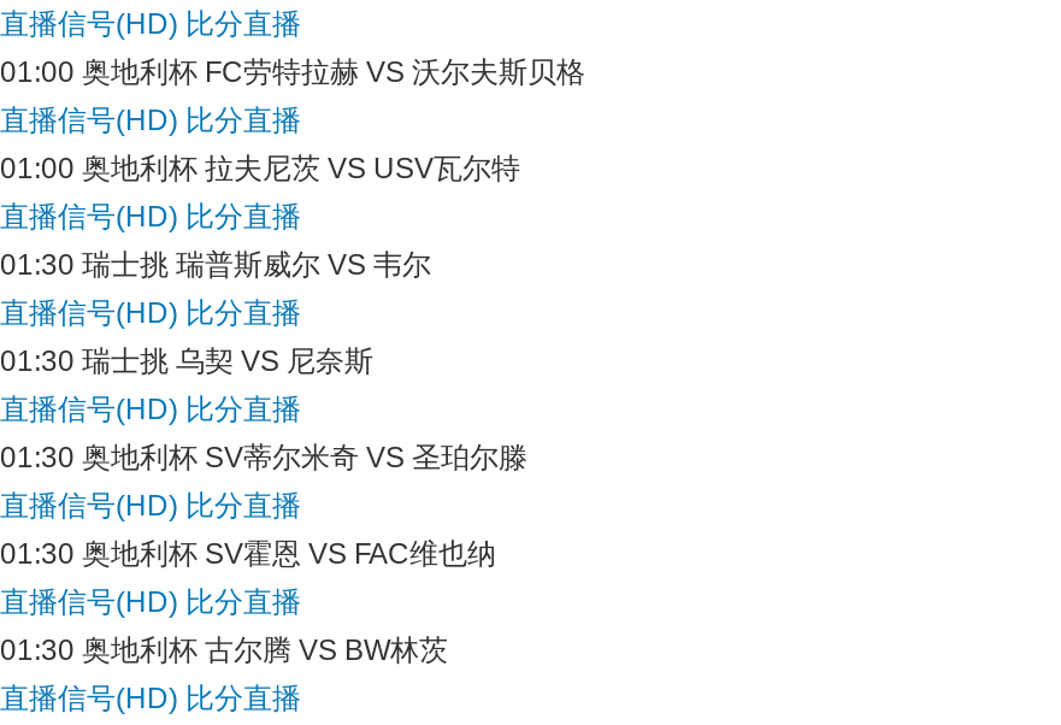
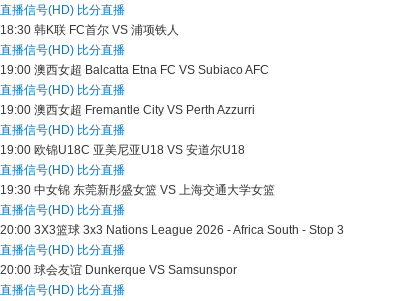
[0,55,585,89] 01:00 奥地利杯FC劳特拉赫 VS 沃尔夫斯贝格 -> [0,23,179,37] 18:30 韩K联FC首尔 VS 浦项铁人
[0,152,520,185] 01:00 奥地利杯拉夫尼茨 VS USV瓦尔特 -> [0,63,269,77] 19:00 澳西女超Balcatta Etna FC VS Subiaco AFC
[0,248,431,282] 01:30 瑞士挑瑞普斯威尔 VS 韦尔 -> [0,103,255,117] 19:00 澳西女超Fremantle City VS Perth Azzurri
[0,344,373,378] 01:30 瑞士挑乌契 VS 尼奈斯 -> [0,143,245,157] 19:00 欧锦U18C亚美尼亚U18 VS 安道尔U18
[0,441,527,475] 01:30 奥地利杯SV蒂尔米奇 VS 圣珀尔滕 -> [0,183,275,197] 19:30 中女锦东莞新彤盛女篮 VS 上海交通大学女篮
[0,537,496,571] 01:30 奥地利杯SV霍恩 VS FAC维也纳 -> [0,223,344,237] 20:00 3X3篮球3x3 Nations League 2026 - Africa South - Stop 3
[0,633,448,667] 01:30 奥地利杯古尔腾 VS BW林茨 -> [0,263,237,277] 20:00 球会友谊Dunkerque VS Samsunspor

